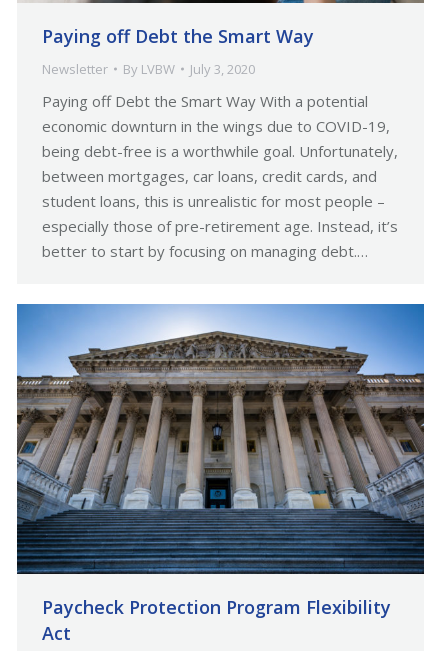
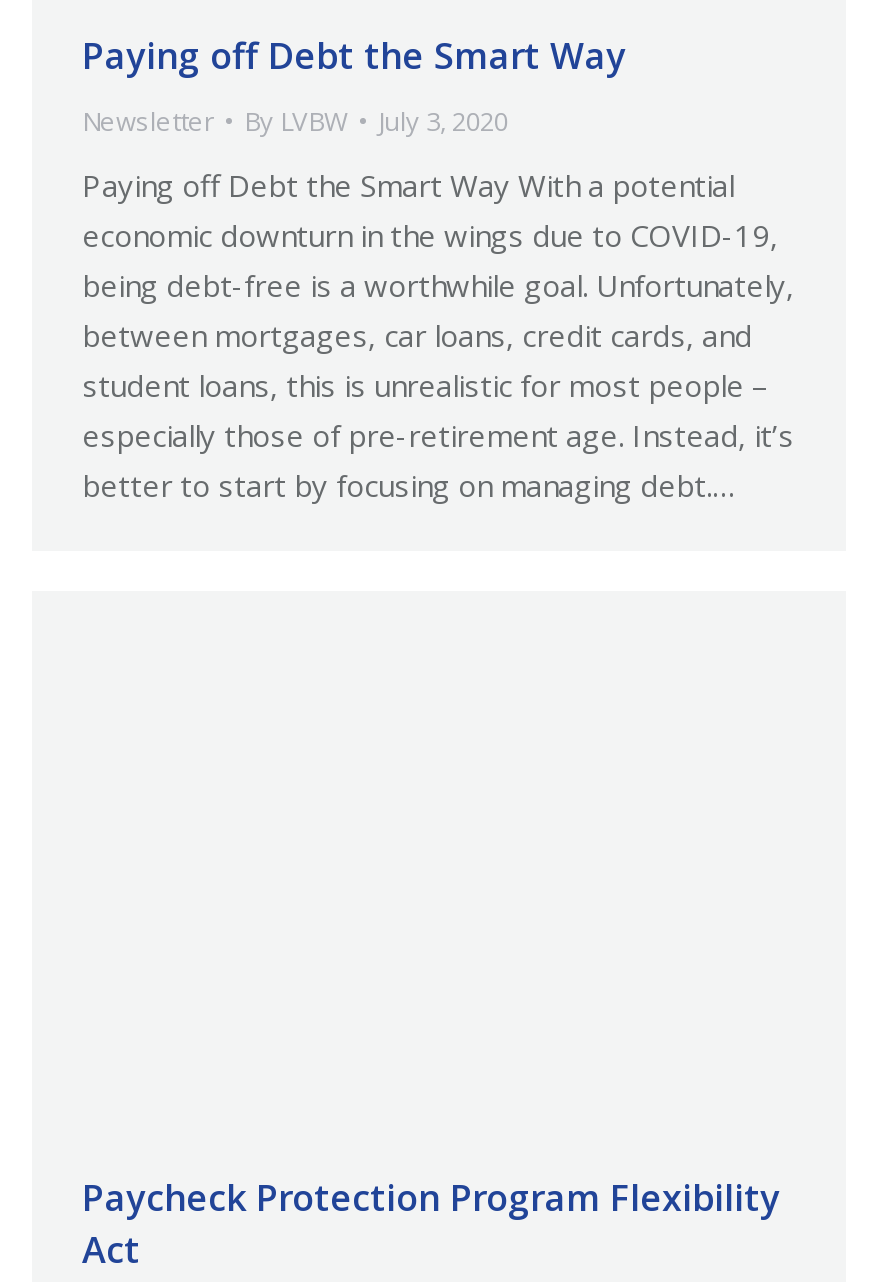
[16,303,425,575] [image] -> none

